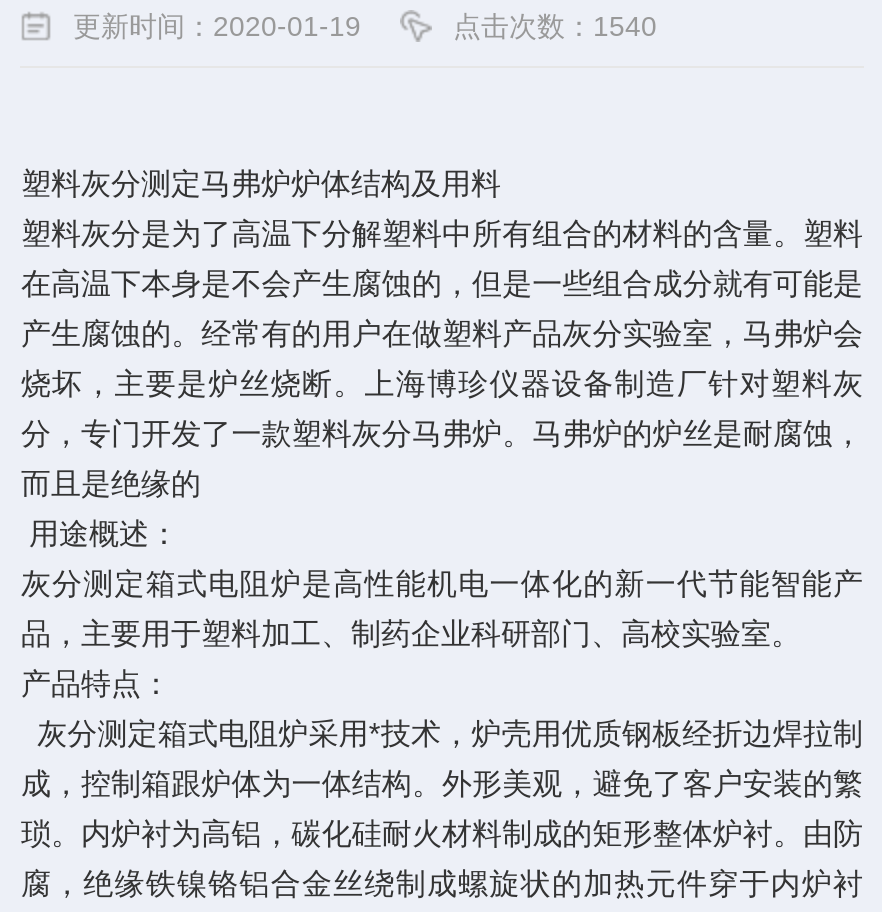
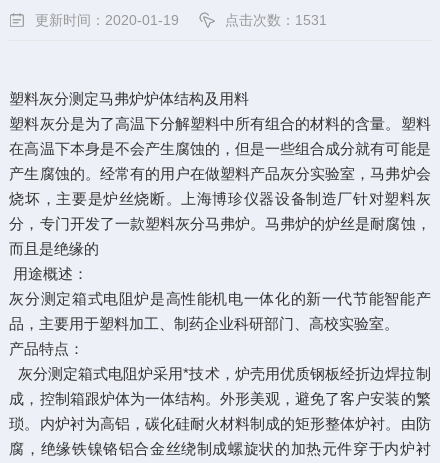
[453,10,657,42] 点击次数：1540 -> [225,12,327,28] 点击次数：1531

